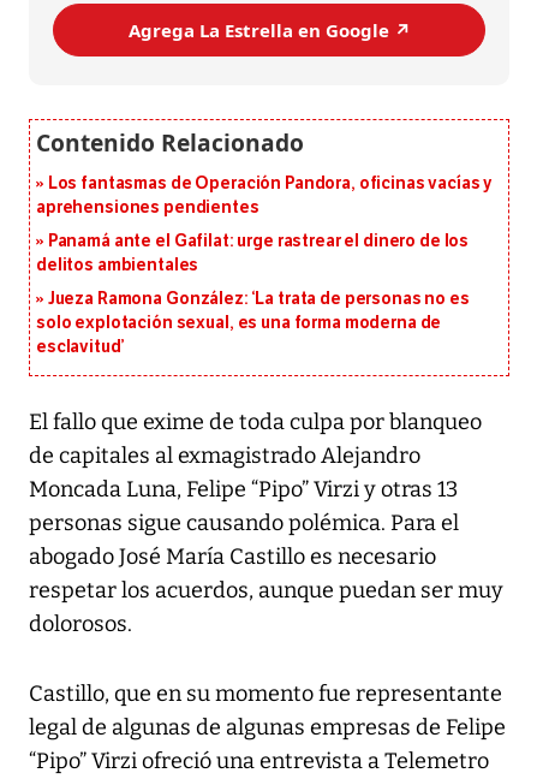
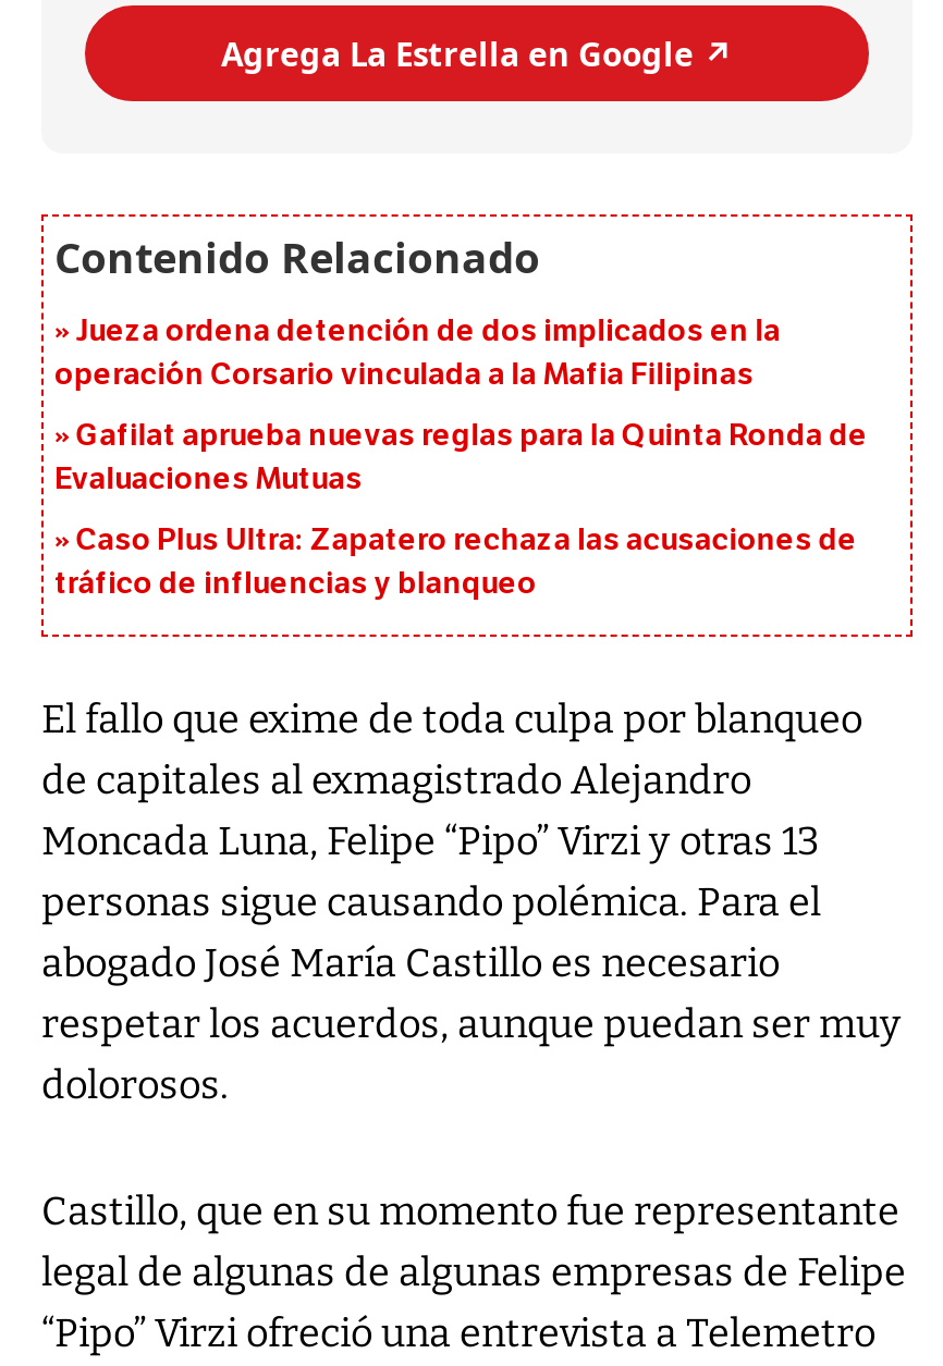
[36,174,493,218] Los fantasmas de Operación Pandora, oficinas vacías y | aprehensiones pendientes -> [54,313,780,394] Jueza ordena detención de dos implicados en la | operación Corsario vinculada a la Mafia Filipinas
[36,231,469,276] Panamá ante el Gafilat: urge rastrear el dinero de los | delitos ambientales -> [54,418,867,499] Gafilat aprueba nuevas reglas para la Quinta Ronda de | Evaluaciones Mutuas
[36,289,469,358] Jueza Ramona González: ‘La trata de personas no es | solo explotación sexual, es una forma moderna de | esclavitud’ -> [54,522,857,603] Caso Plus Ultra: Zapatero rechaza las acusaciones de | tráfico de influencias y blanqueo

